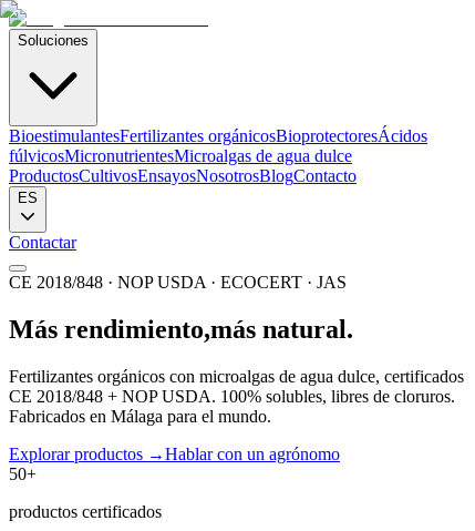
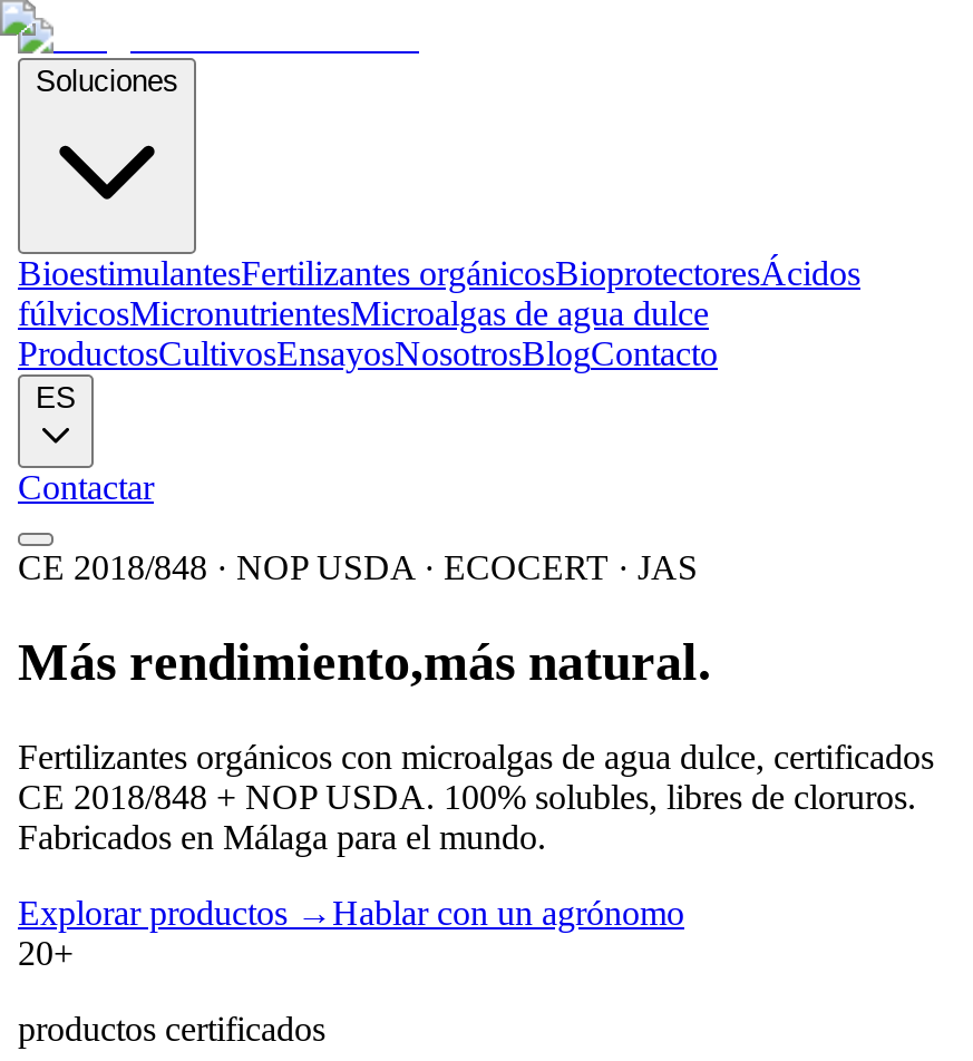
[9,464,37,483] 50+ -> [18,934,74,971] 20+

